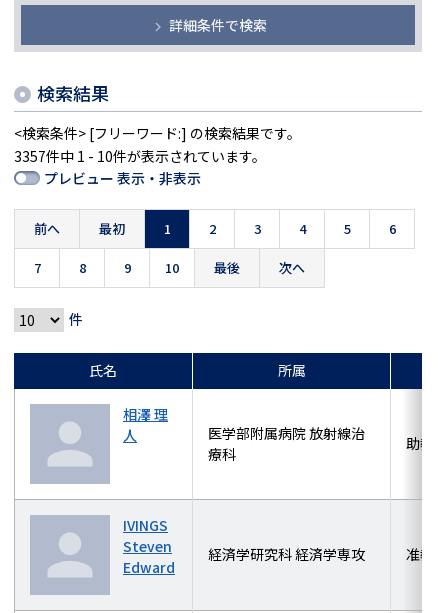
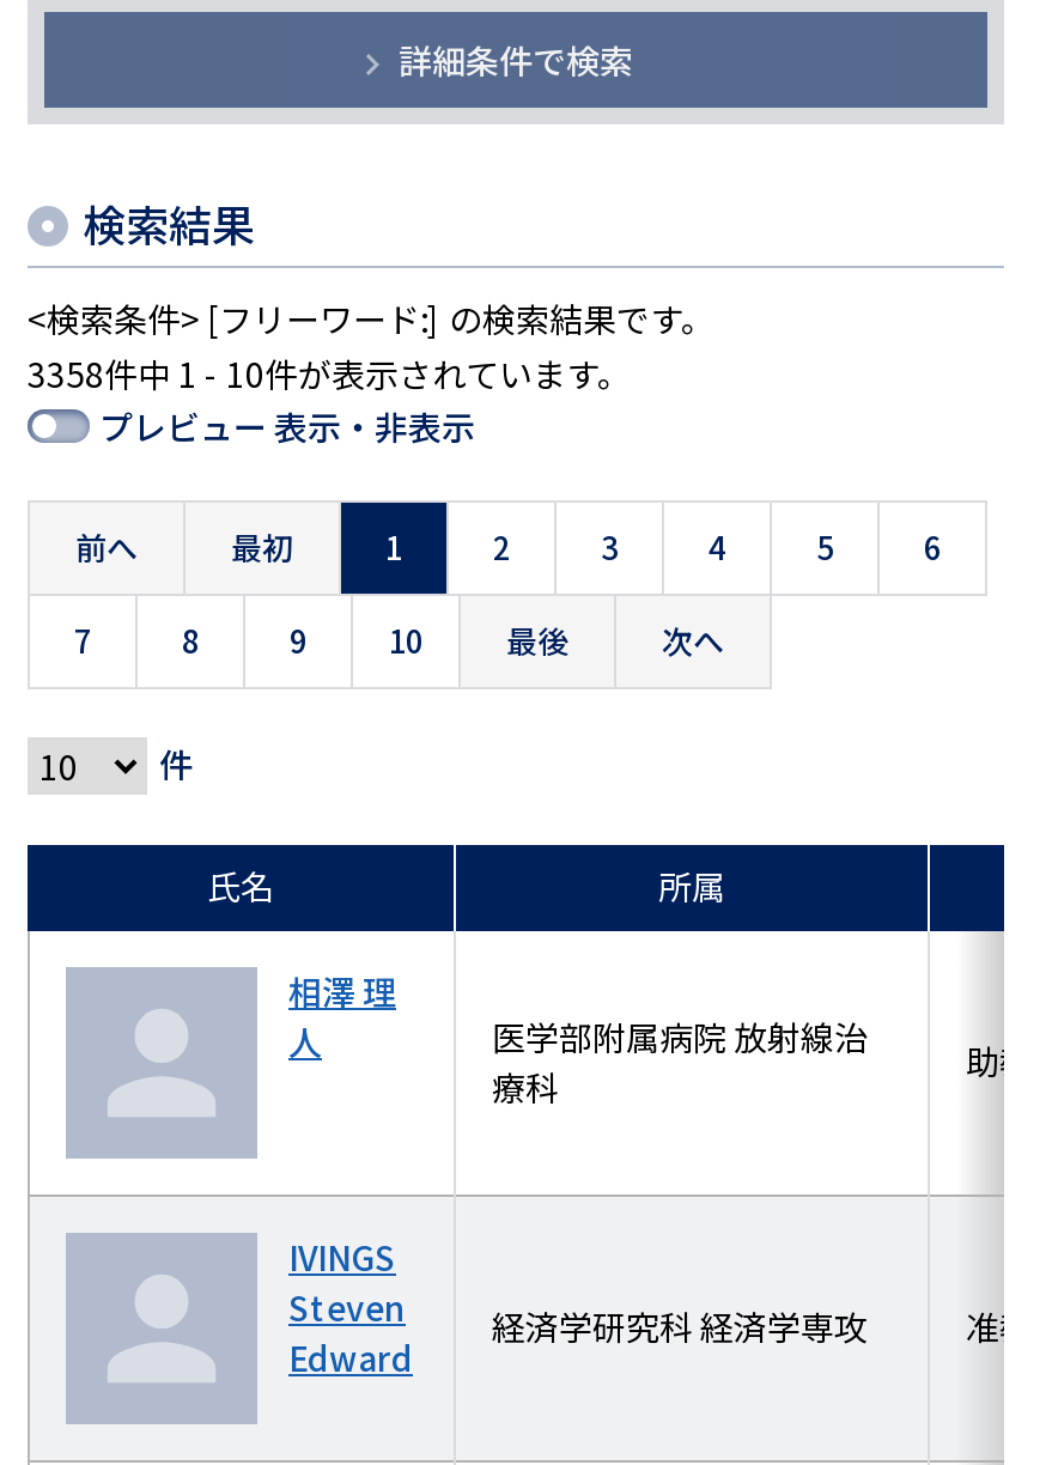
[14,146,266,166] 3357件中 1 - 10件が表示されています。 -> [28,349,631,397] 3358件中 1 - 10件が表示されています。

